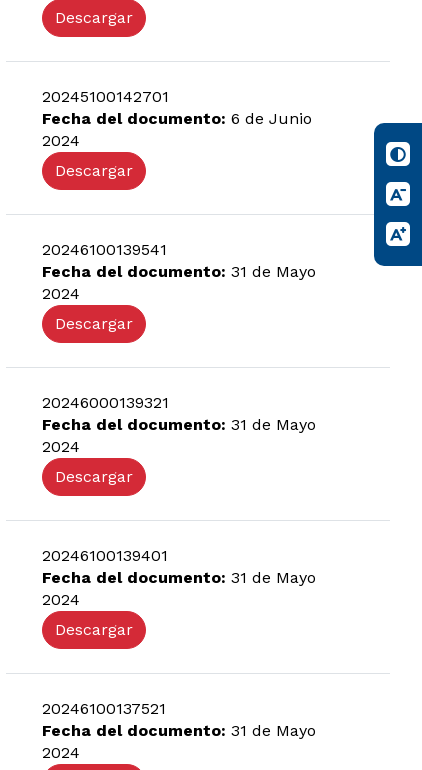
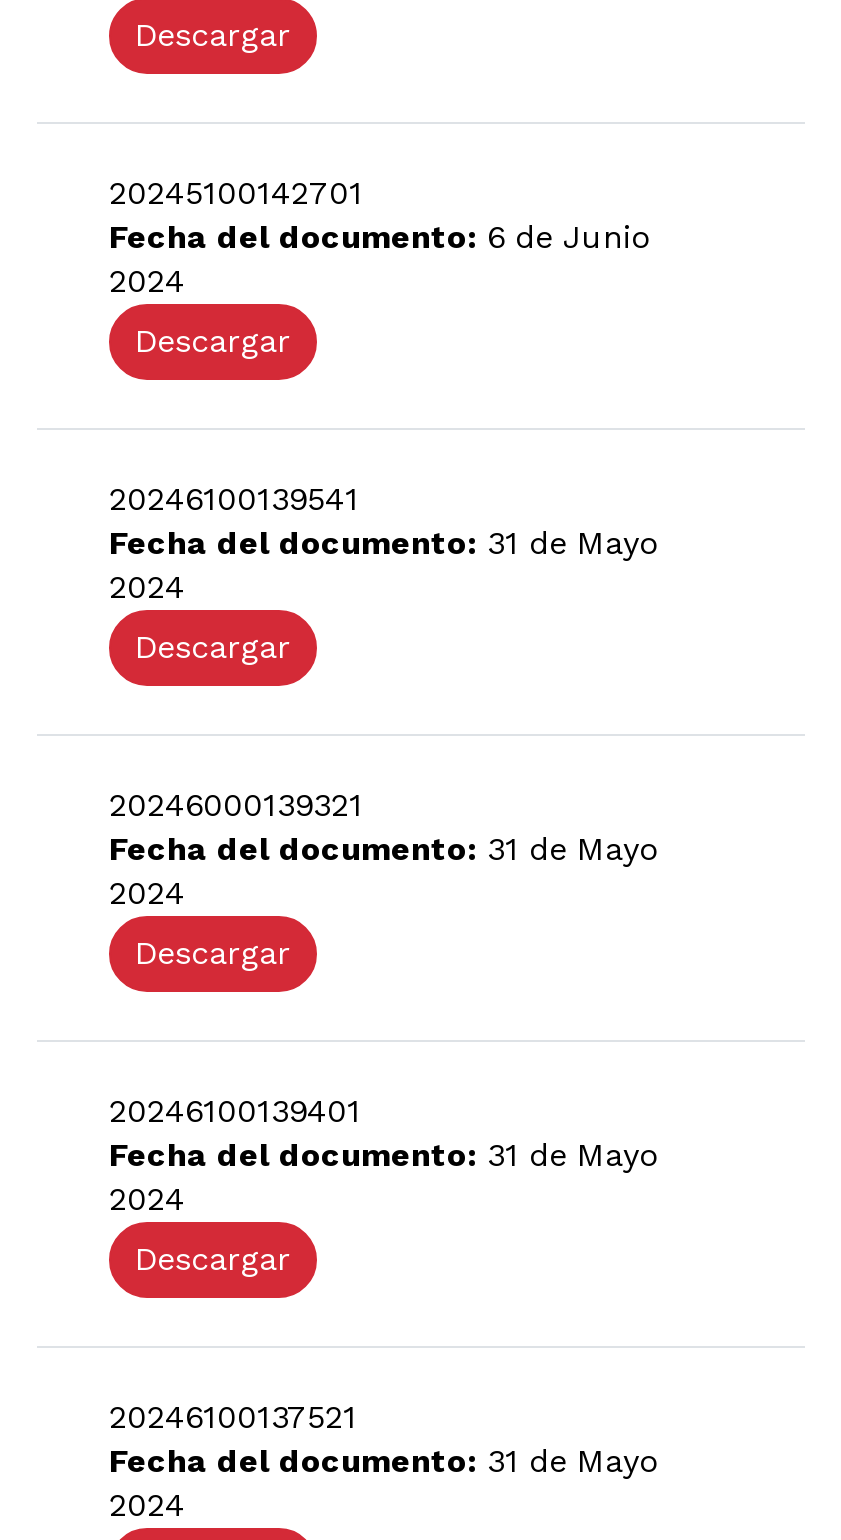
[373,122,419,267] [image] -> none

